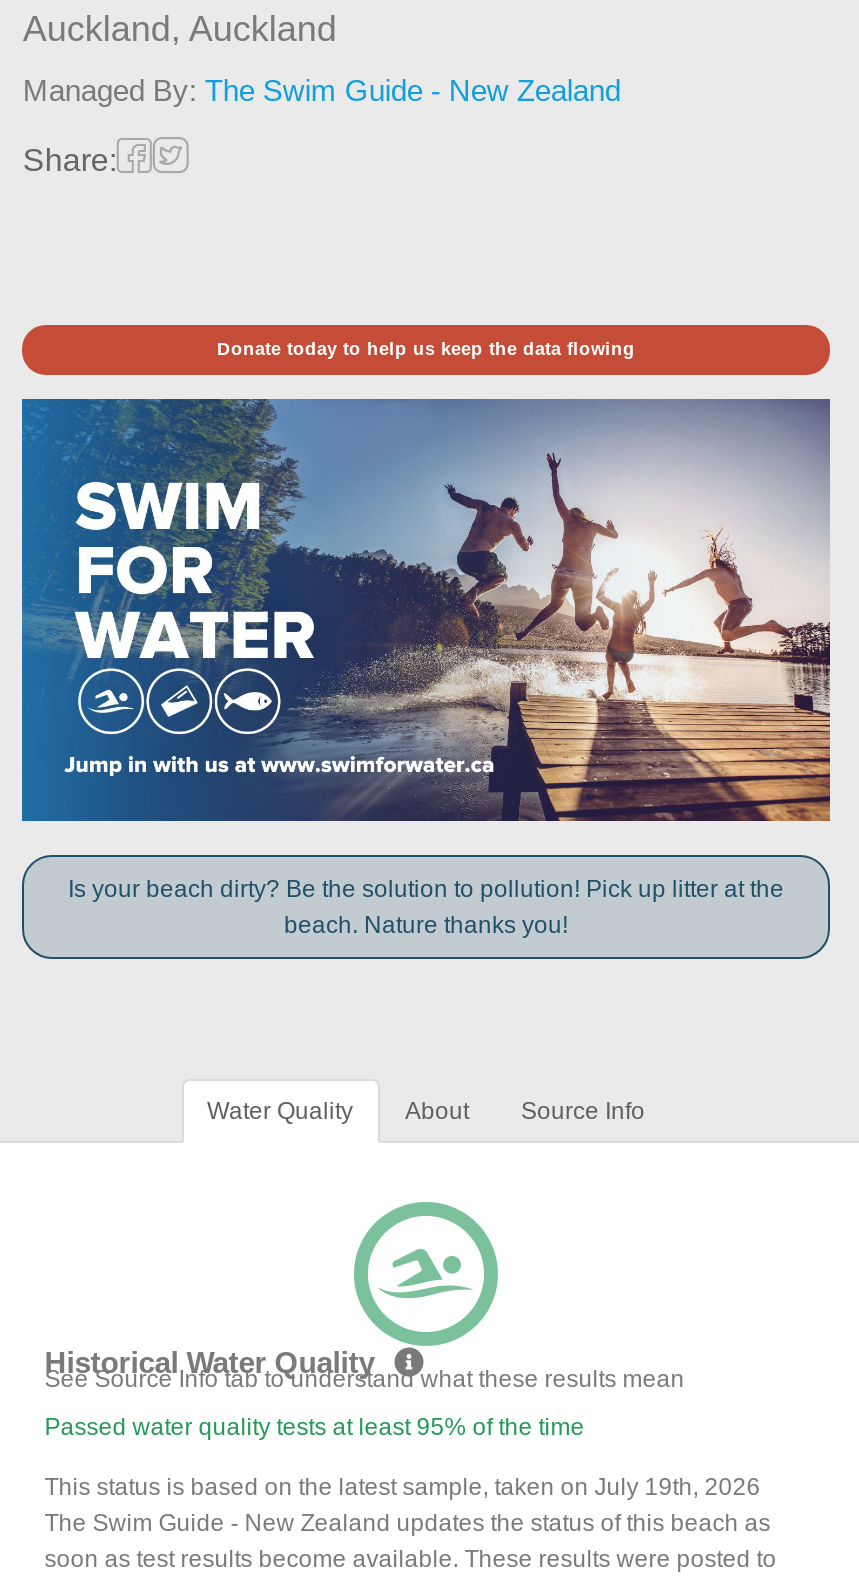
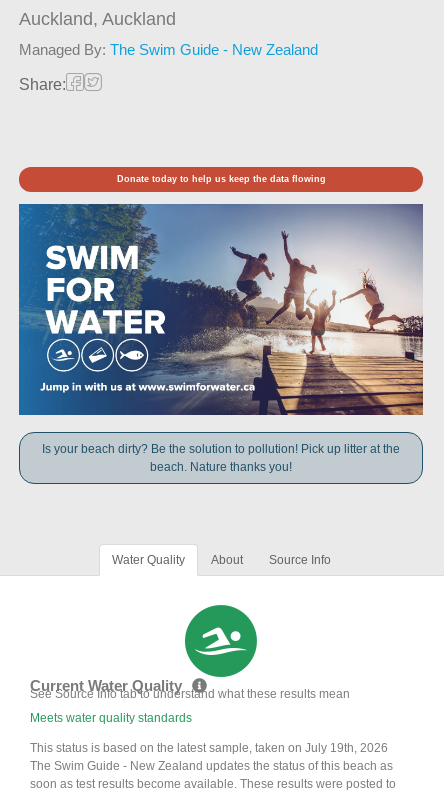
[44,1203,498,1380] [image] | Historical Water Quality -> [30,605,256,694] [image] | Current Water Quality
[44,1414,584,1442] Passed water quality tests at least 95% of the time -> [30,711,192,725] Meets water quality standards

